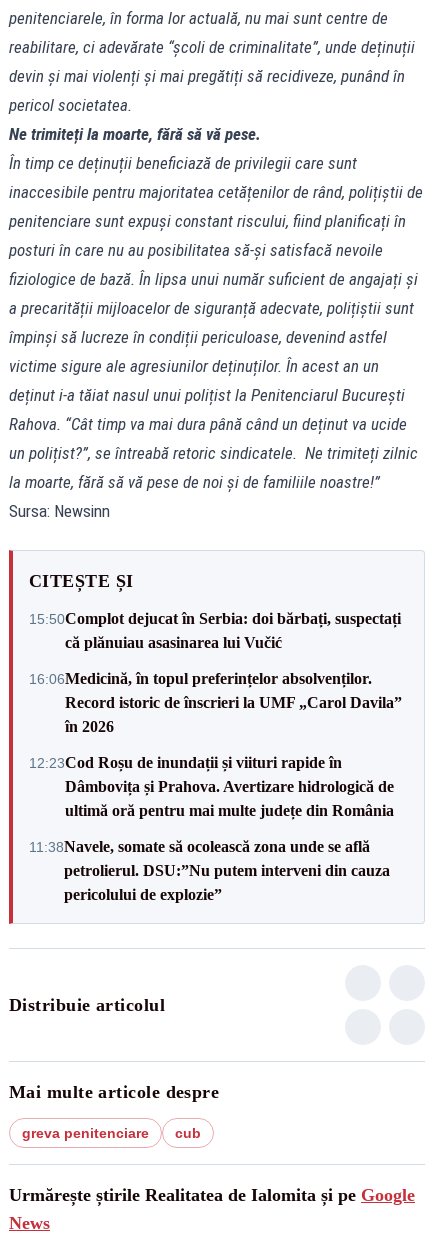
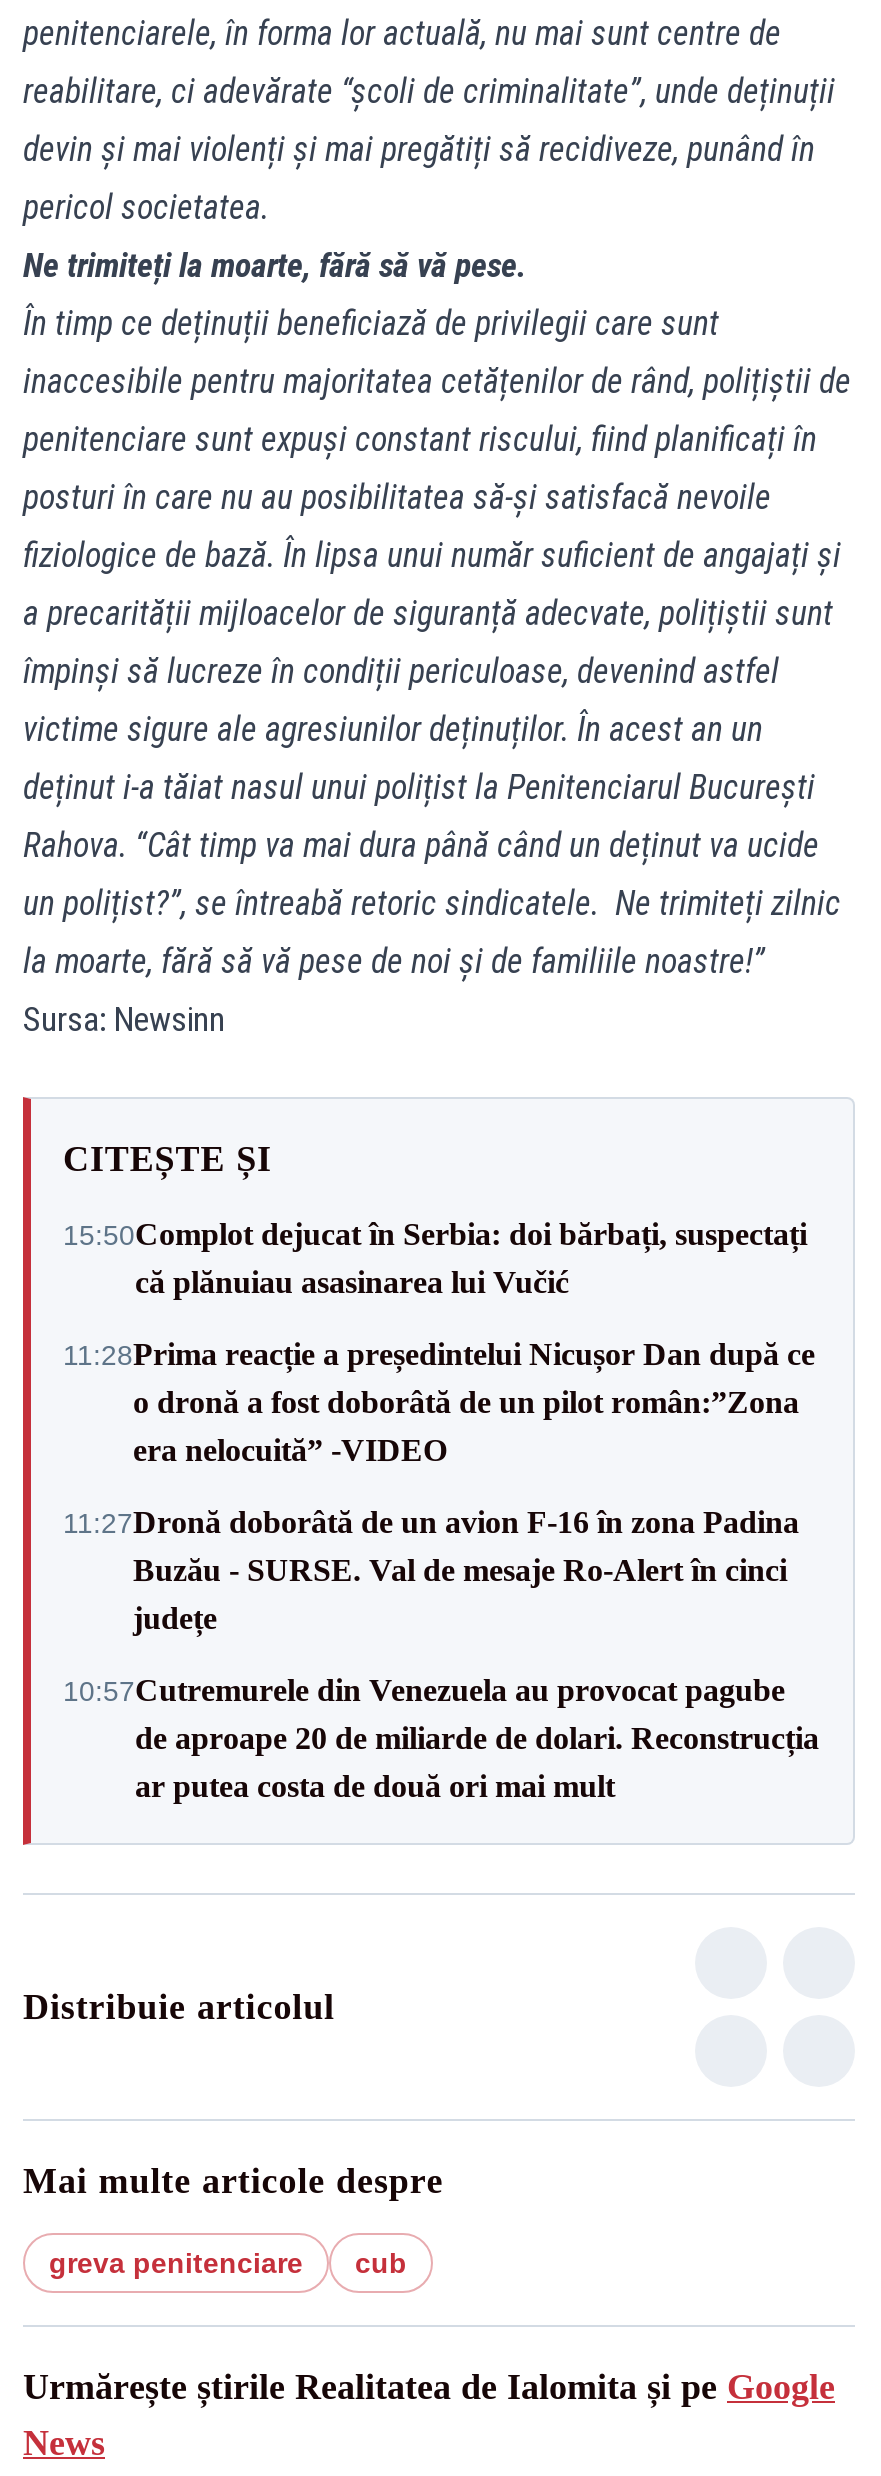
[29,669,402,734] 16:06Medicină, în topul preferințelor absolvenților. | Record istoric de înscrieri la UMF „Carol Davila” | în 2026 -> [63,1337,815,1467] 11:28Prima reacție a președintelui Nicușor Dan după ce | o dronă a fost doborâtă de un pilot român:”Zona | era nelocuită” -VIDEO
[29,753,394,818] 12:23Cod Roșu de inundații și viituri rapide în | Dâmbovița și Prahova. Avertizare hidrologică de | ultimă oră pentru mai multe județe din România -> [63,1505,799,1635] 11:27Dronă doborâtă de un avion F‑16 în zona Padina | Buzău - SURSE. Val de mesaje Ro‑Alert în cinci | județe
[29,837,390,902] 11:38Navele, somate să ocolească zona unde se află | petrolierul. DSU:”Nu putem interveni din cauza | pericolului de explozie” -> [63,1673,819,1803] 10:57Cutremurele din Venezuela au provocat pagube | de aproape 20 de miliarde de dolari. Reconstrucția | ar putea costa de două ori mai mult

